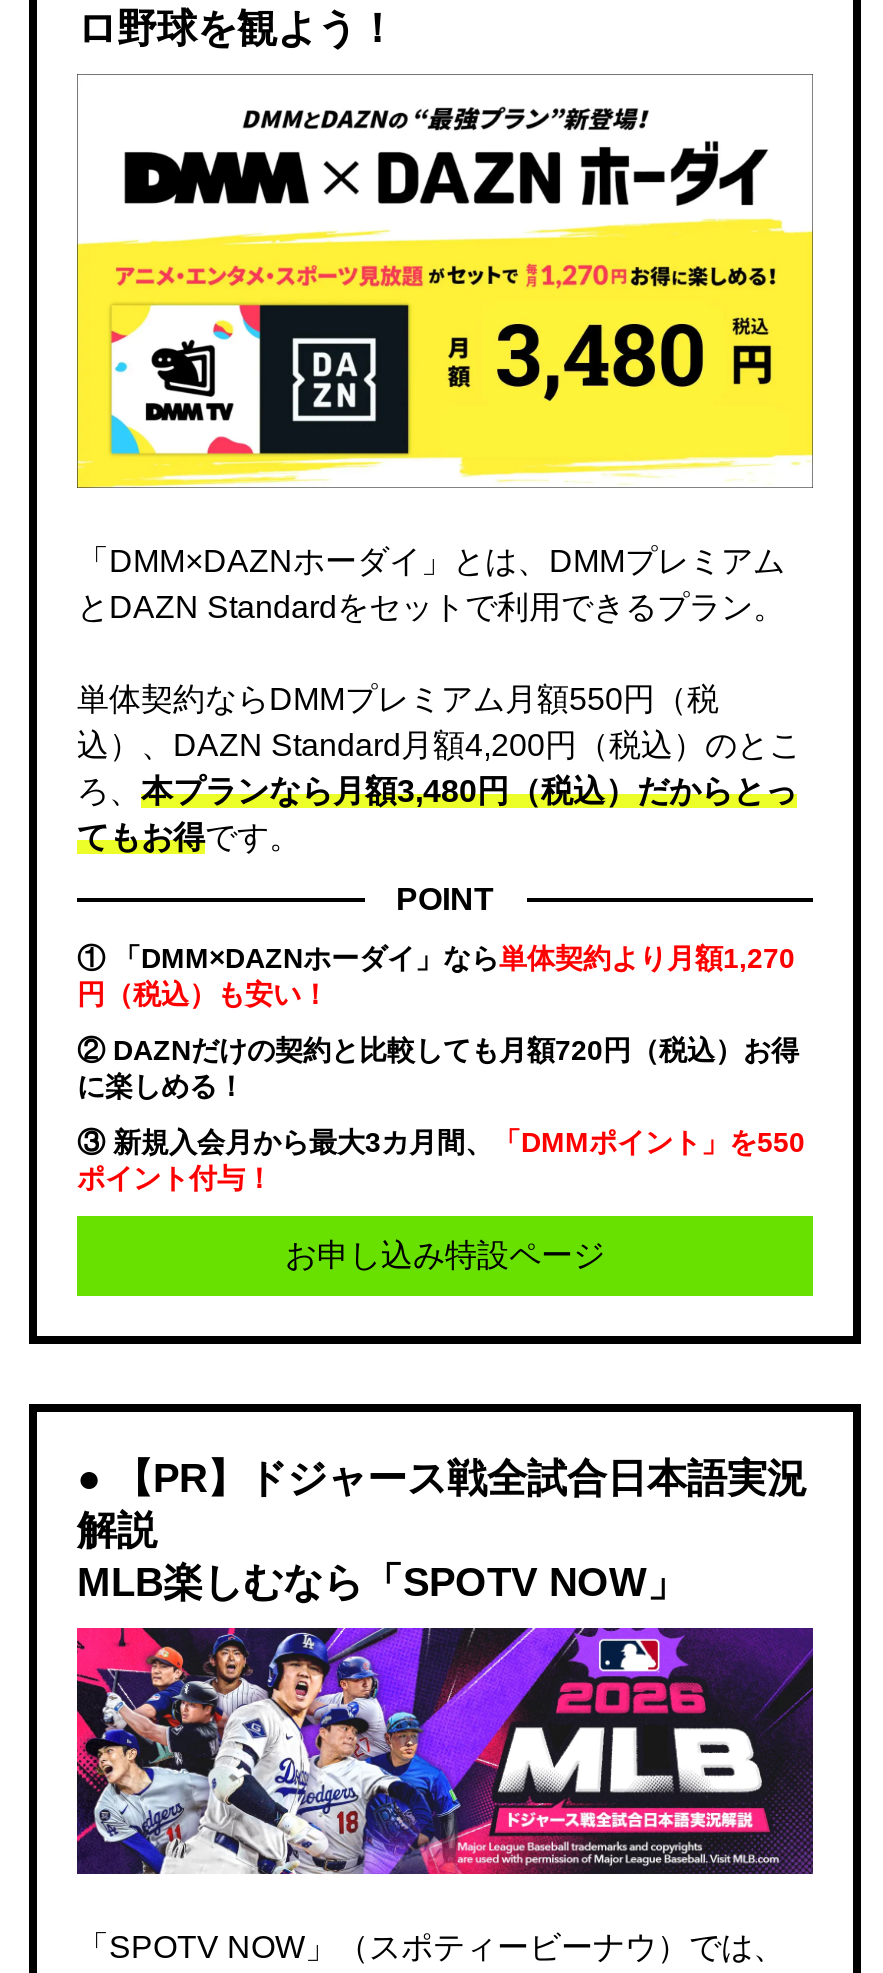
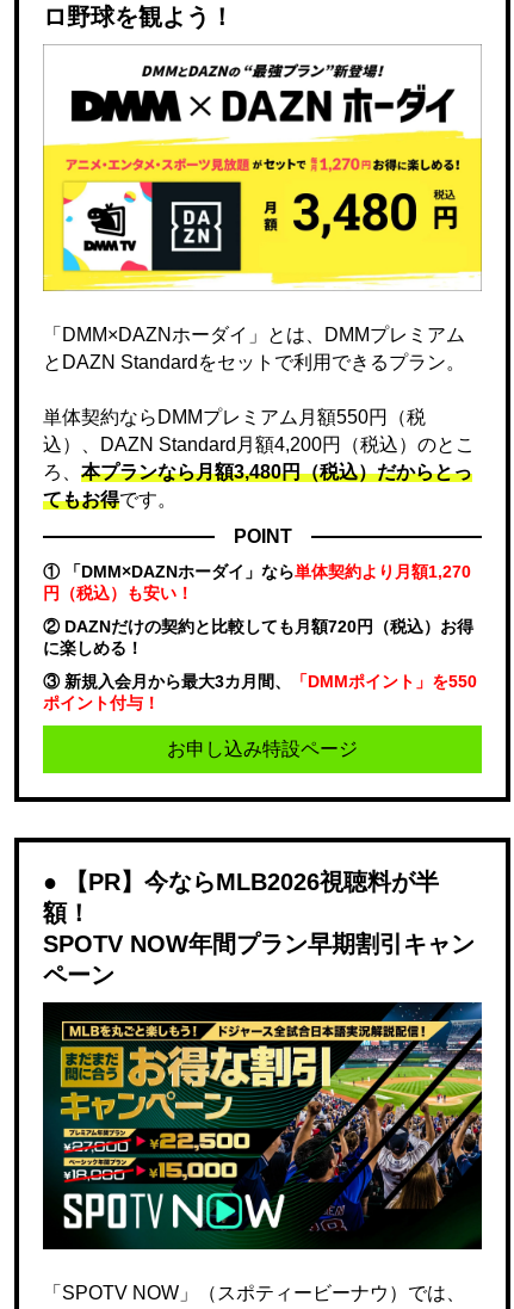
[77,1457,807,1605] 【PR】ドジャース戦全試合日本語実況 | 解説 | MLB楽しむなら「SPOTV NOW」 -> [43,869,475,988] 【PR】今ならMLB2026視聴料が半 | 額！ | SPOTV NOW年間プラン早期割引キャン | ペーン
[75,1624,815,1874] [image] -> [42,1036,483,1251] [image]

